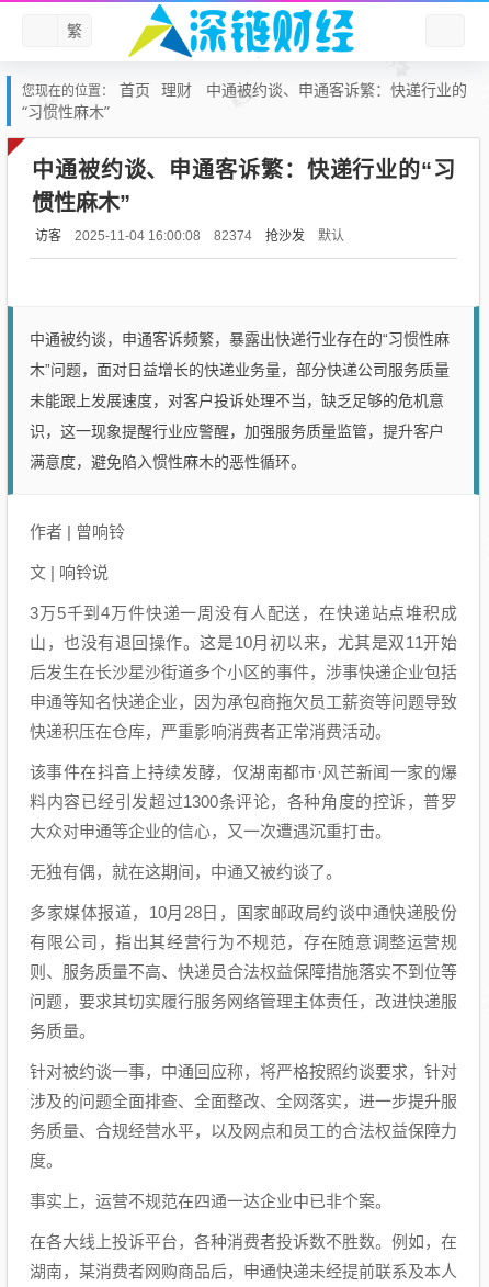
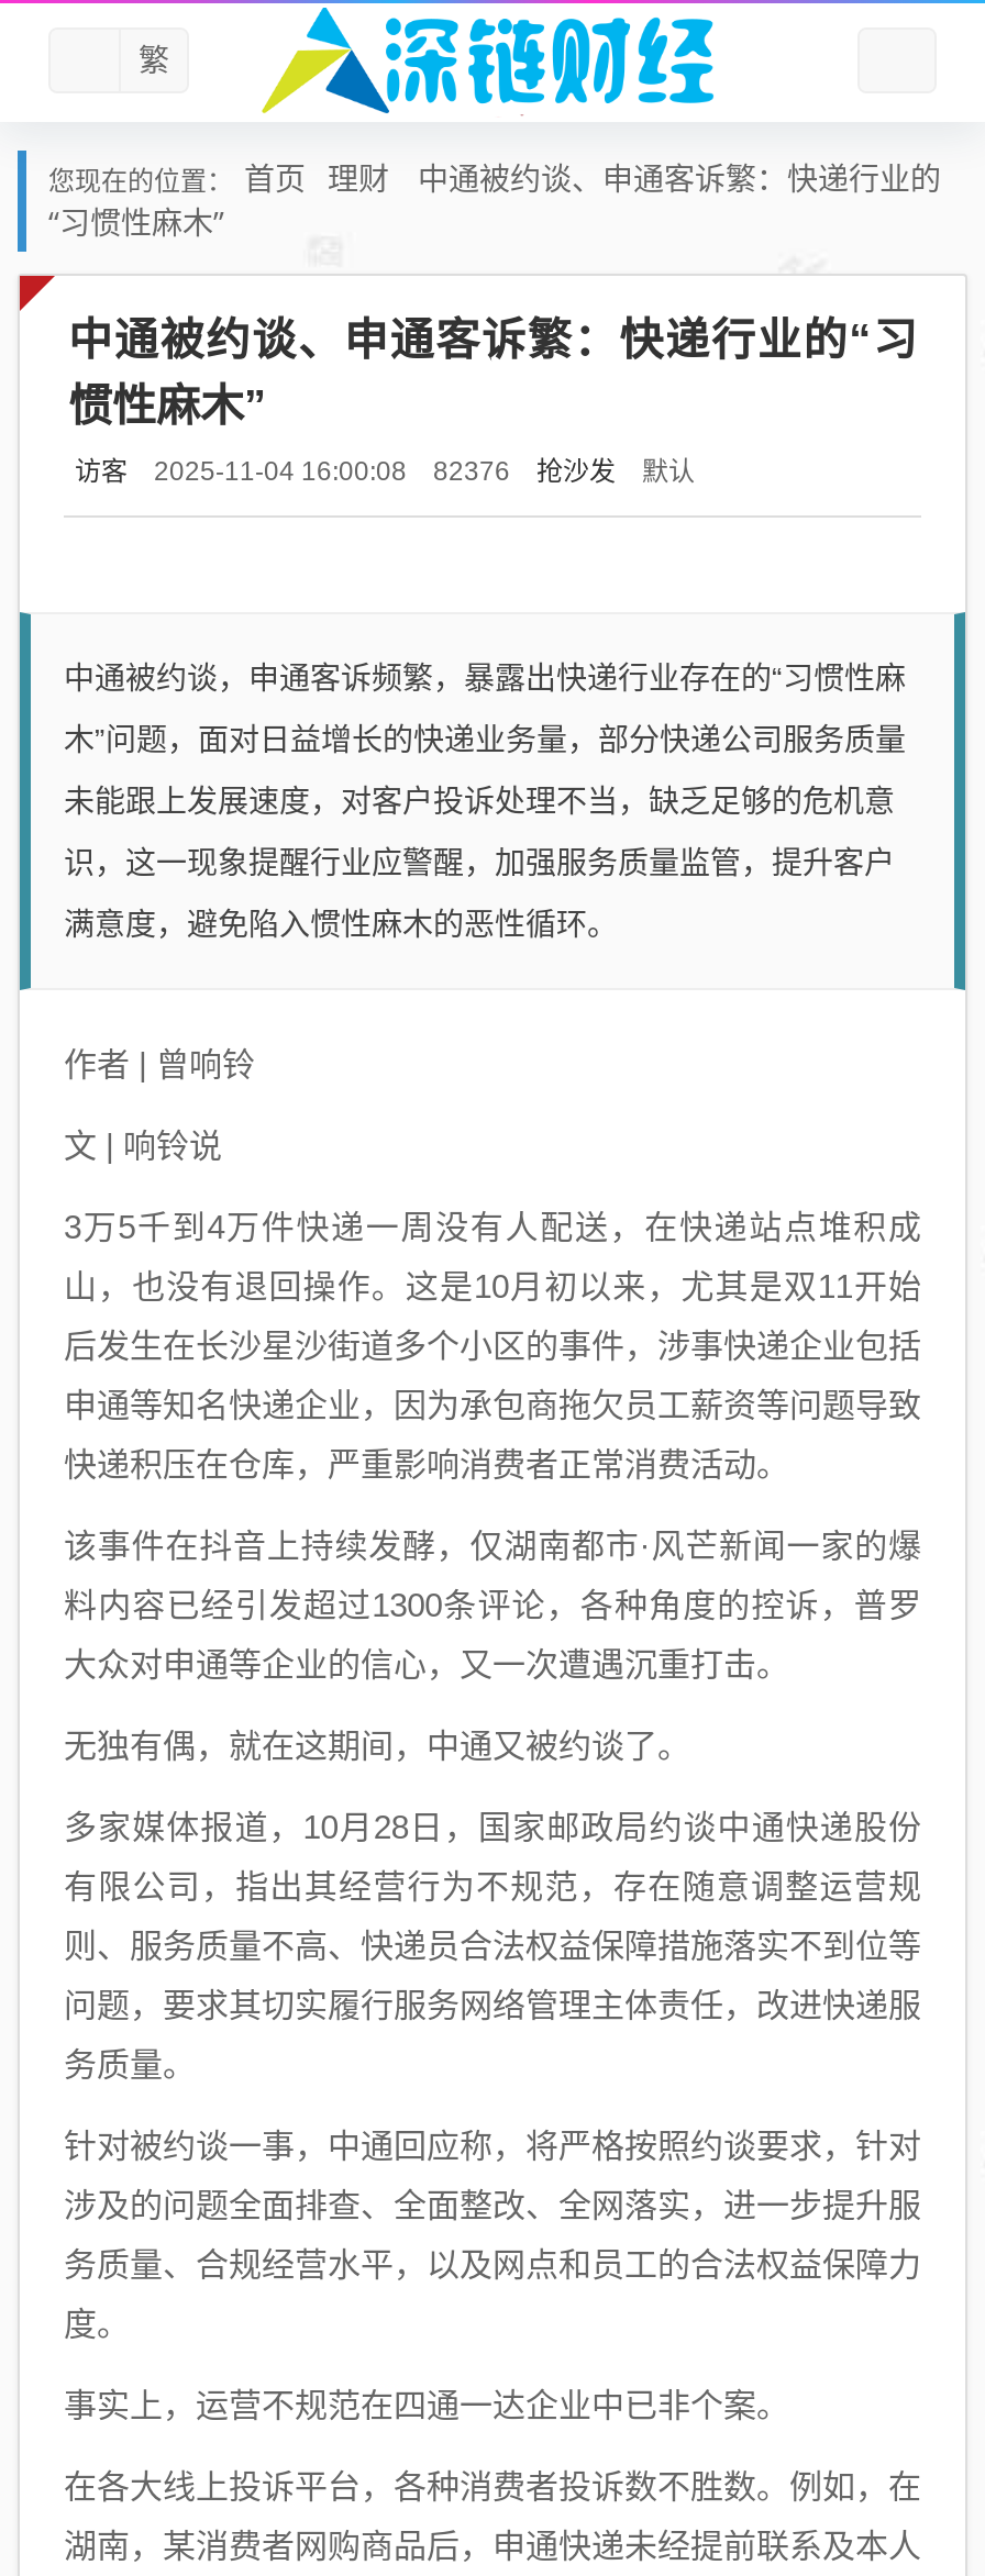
[35,226,344,245] 访客 2025-11-04 16:00:08 82374 抢沙发 默认 -> [75,452,695,489] 访客 2025-11-04 16:00:08 82376 抢沙发 默认

